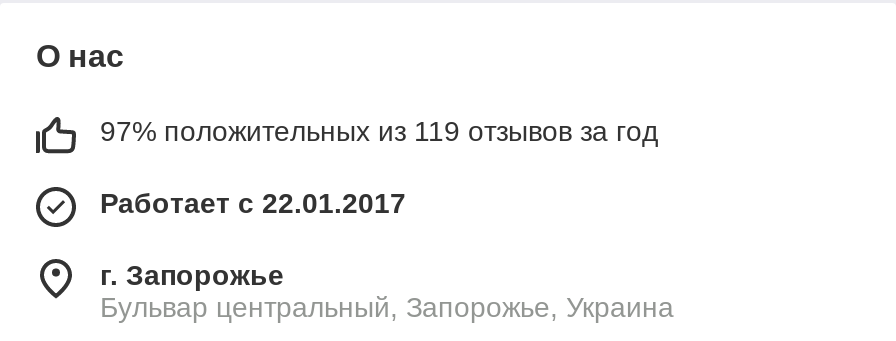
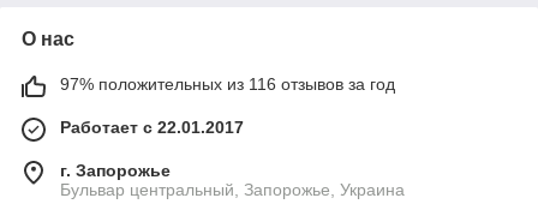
[100,116,658,148] 97% положительных из 119 отзывов за год -> [60,75,395,94] 97% положительных из 116 отзывов за год

